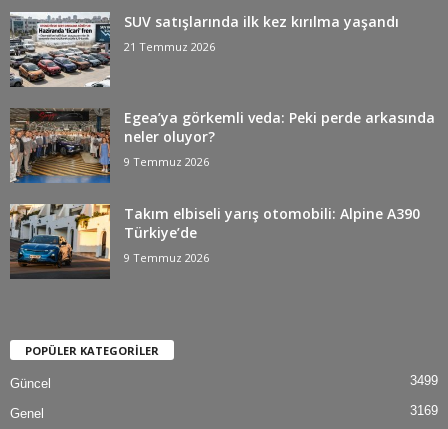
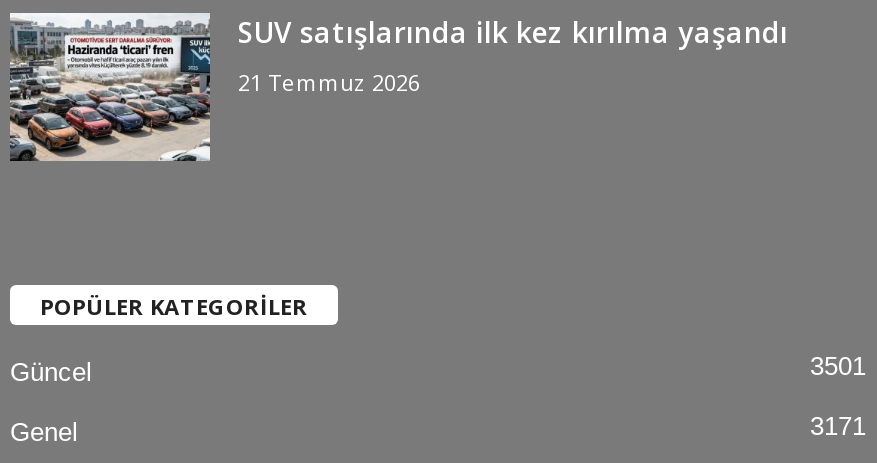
[10,108,435,265] [image] | Egea’ya görkemli veda: Peki perde arkasında | neler oluyor? | 9 Temmuz 2026 | Takım elbiseli yarış otomobili: Alpine A390 | Türkiye’de | 9 Temmuz 2026 -> none
[10,203,110,280] [image] -> none
[410,373,438,388] 3499 -> [810,350,866,380] 3501
[410,403,438,418] 3169 -> [810,410,866,440] 3171

